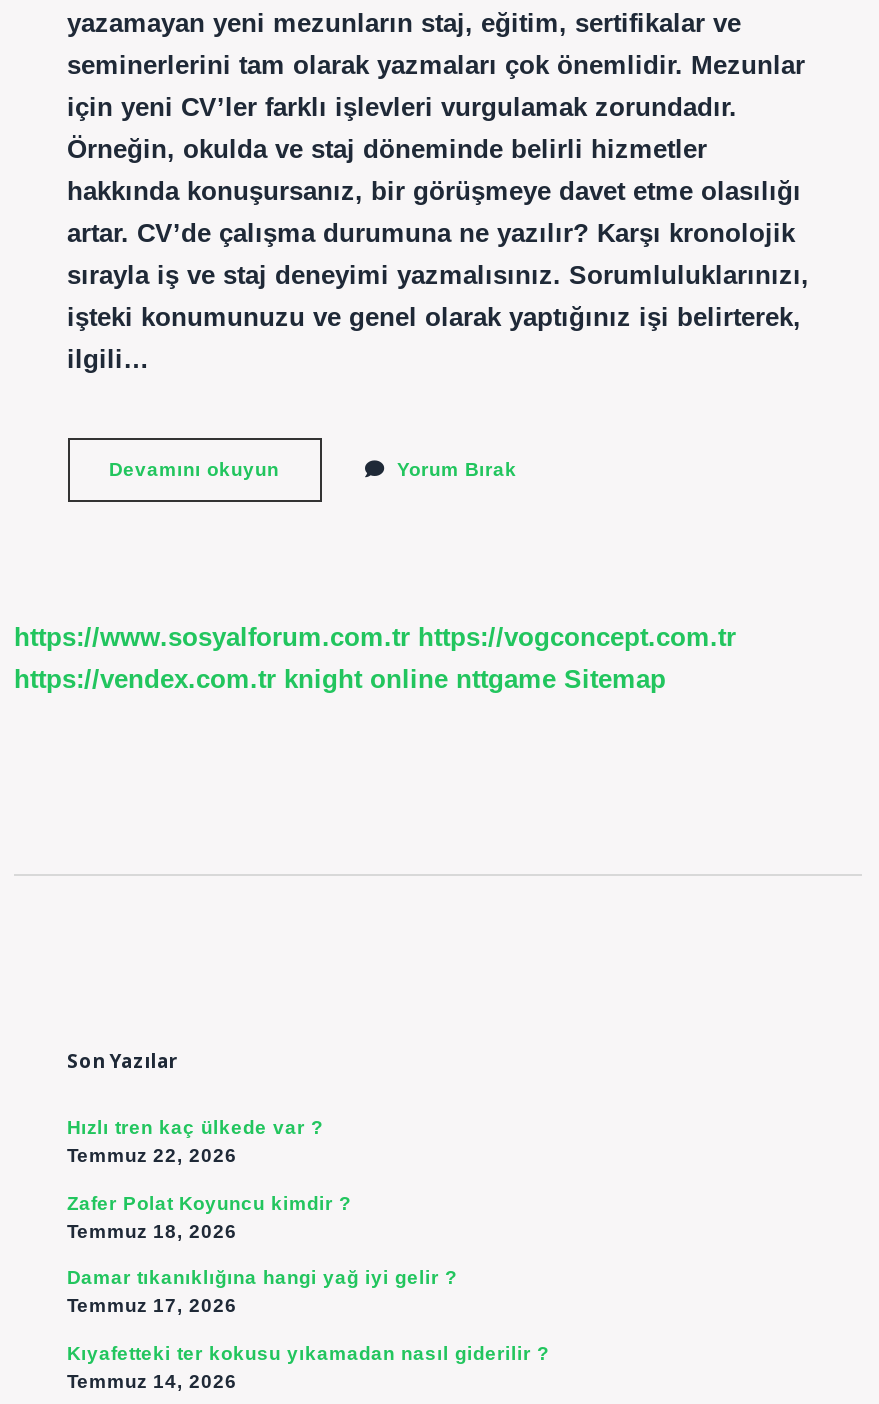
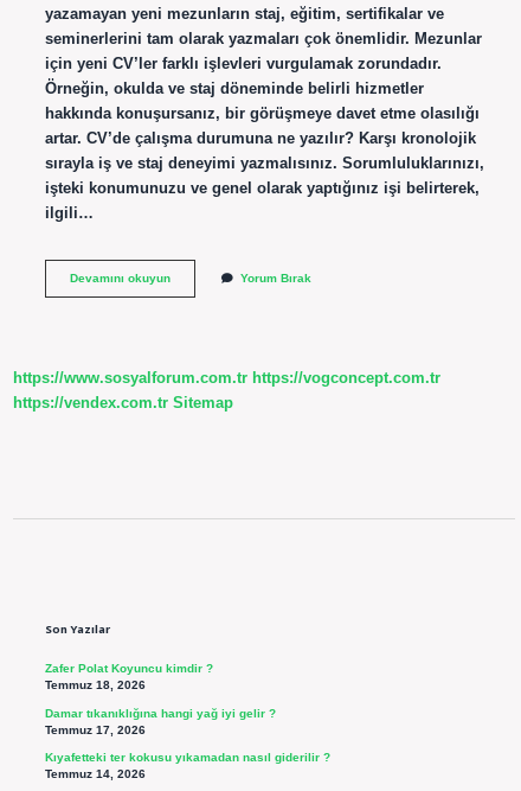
[14,665,666,695] https://vendex.com.tr knight online nttgame Sitemap -> [13,394,233,412] https://vendex.com.tr Sitemap
[67,1117,323,1167] Hızlı tren kaç ülkede var ? | Temmuz 22, 2026 -> none

